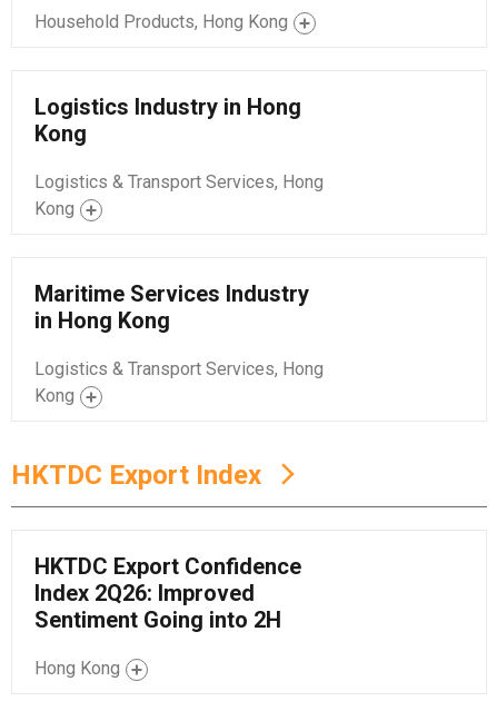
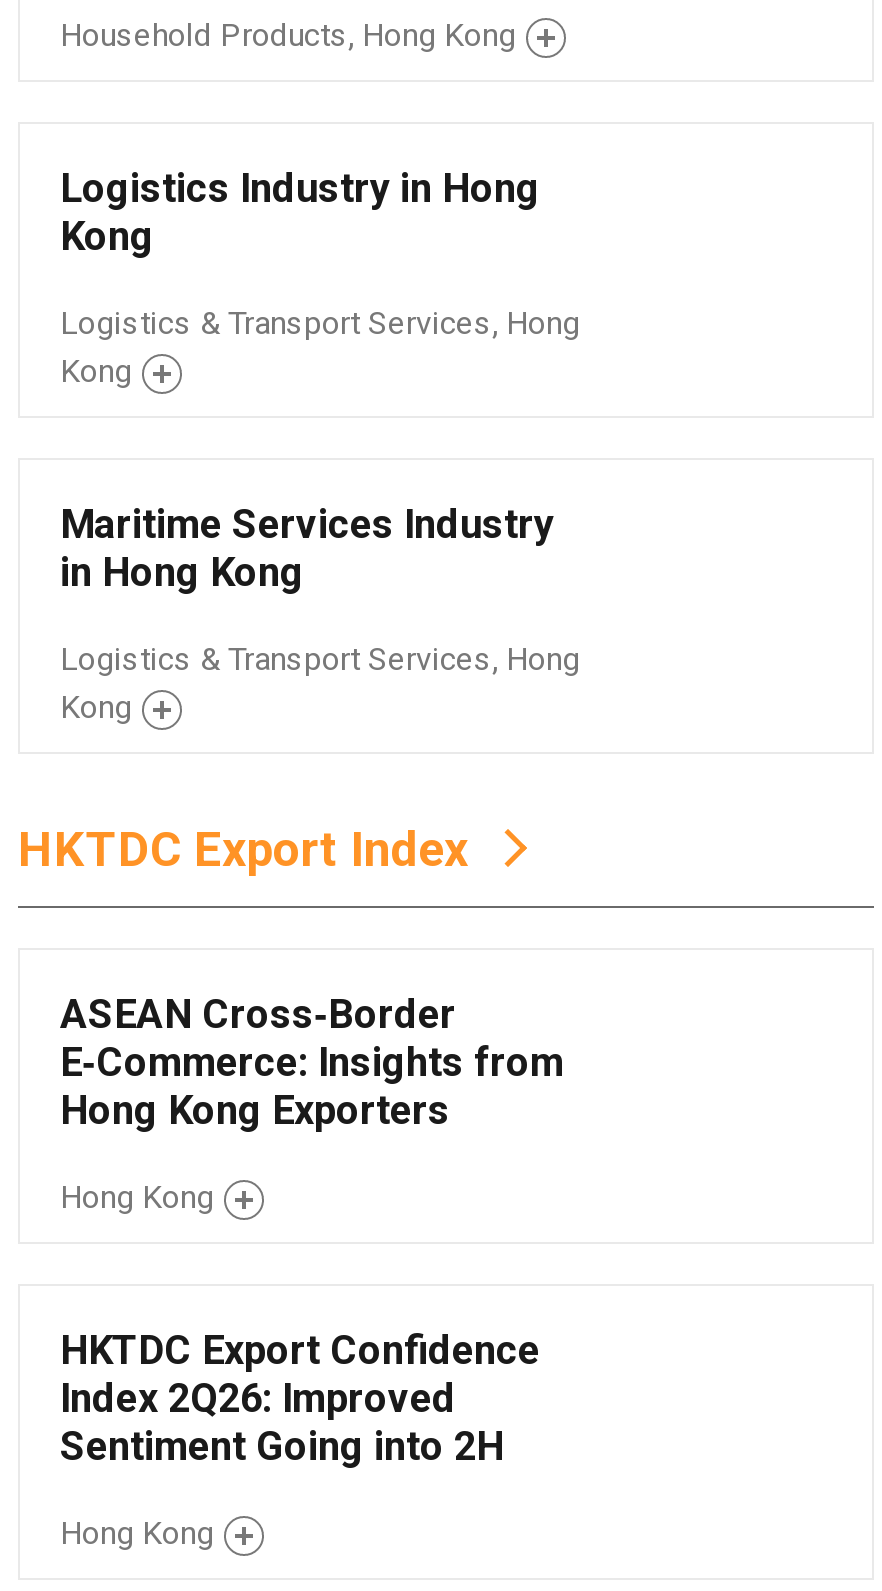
none -> [60,990,564,1216] ASEAN Cross‑Border | E‑Commerce: Insights from | Hong Kong Exporters | Hong Kong

